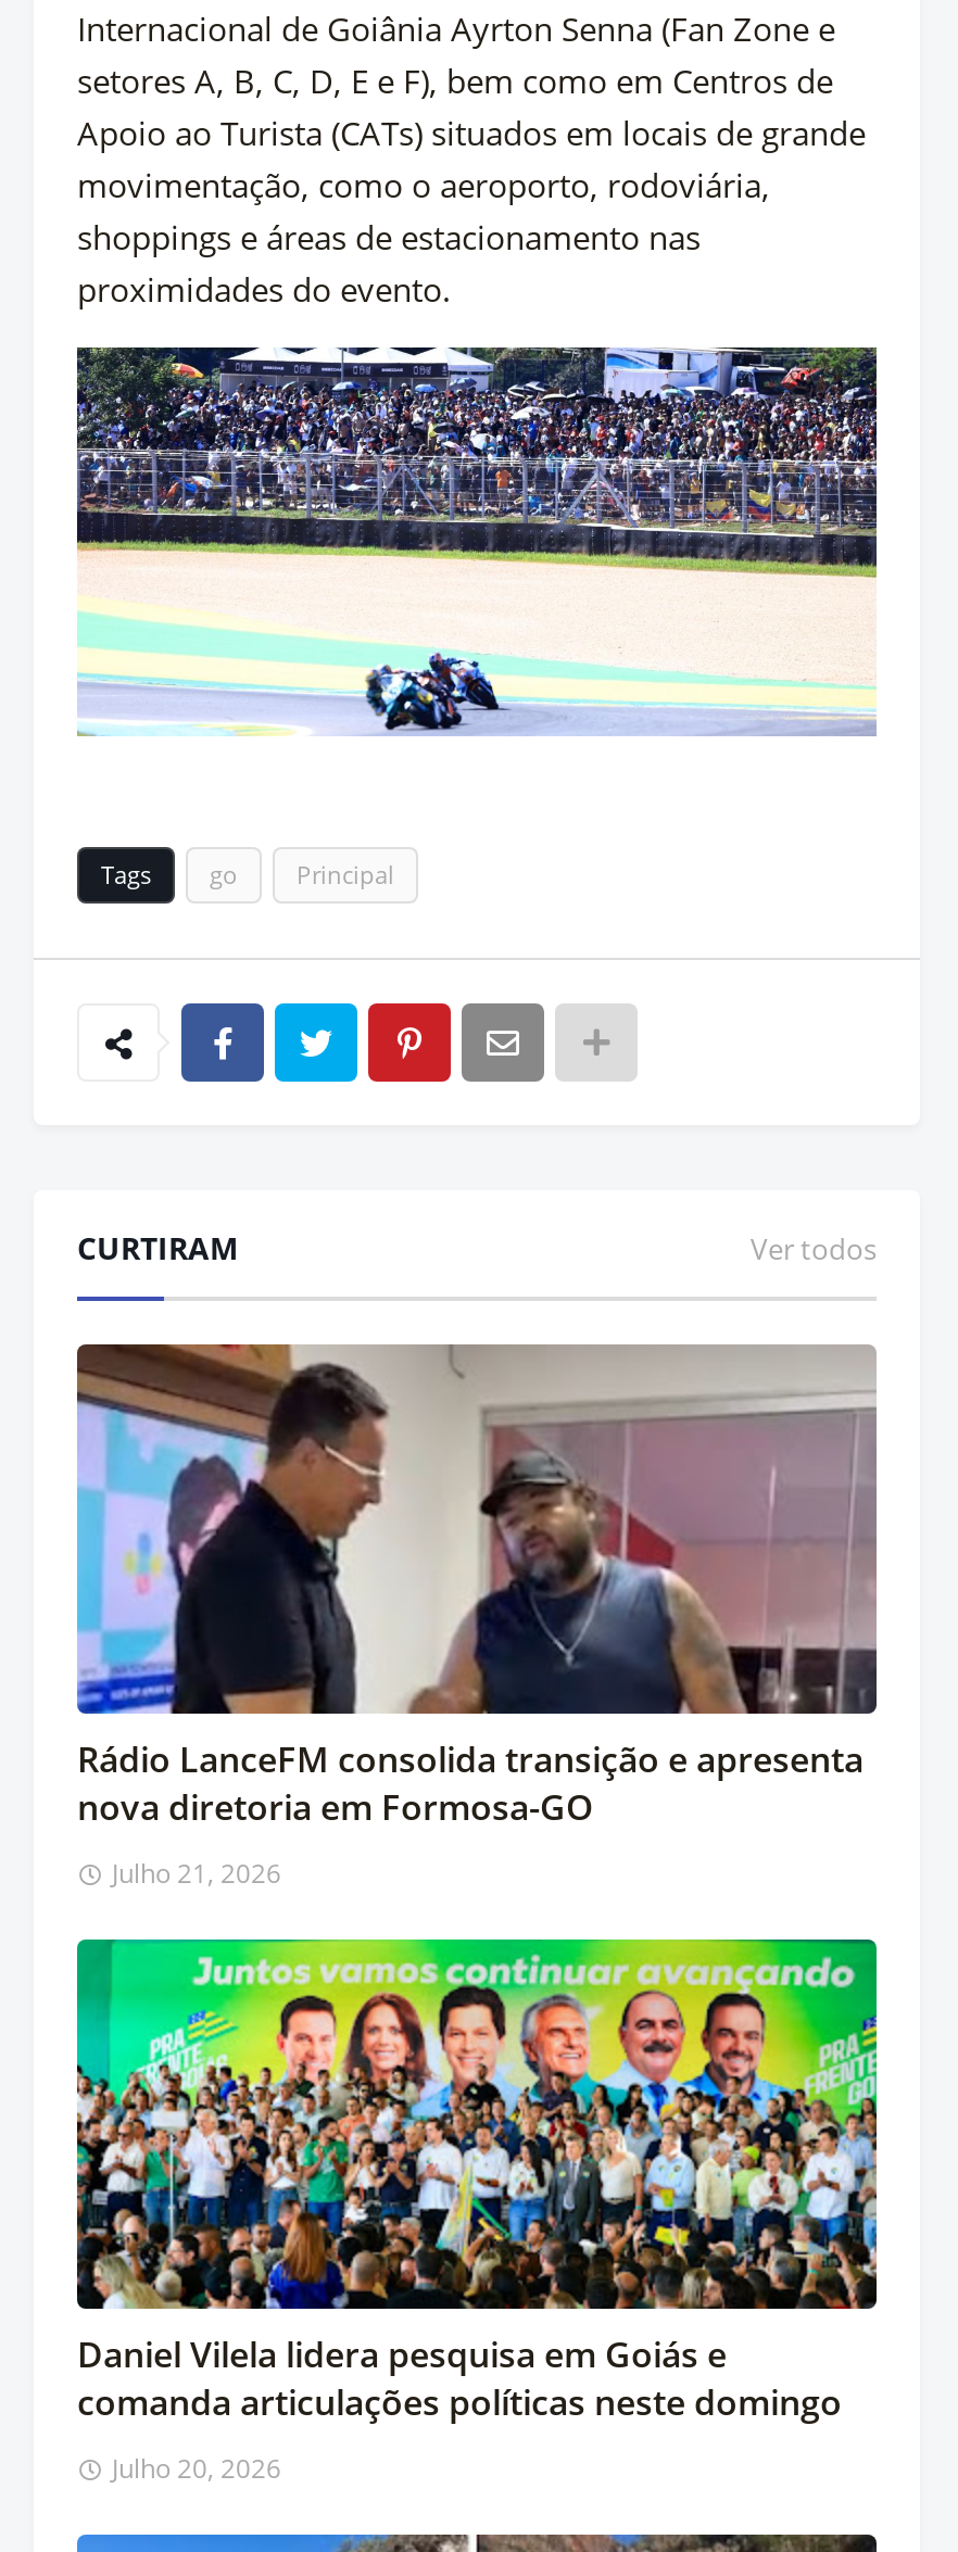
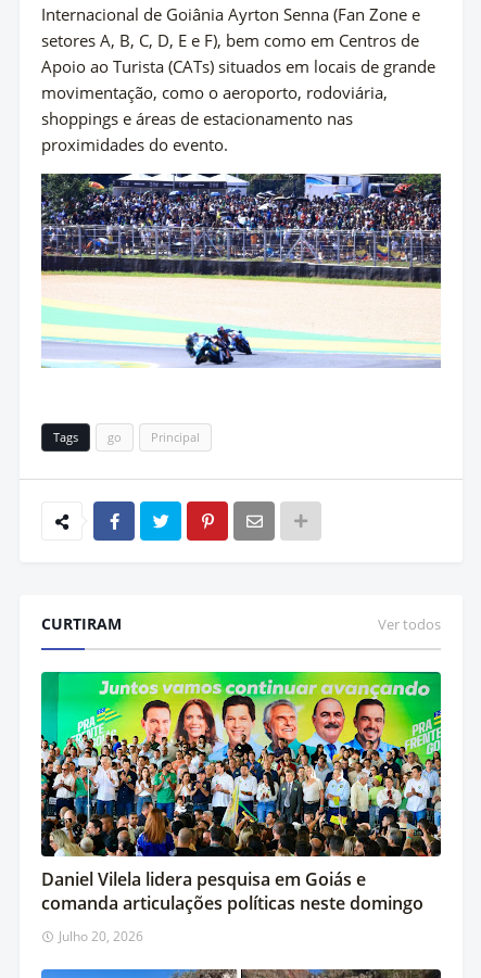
[75,1342,879,1891] [image] | Rádio LanceFM consolida transição e apresenta | nova diretoria em Formosa-GO | Julho 21, 2026 -> none

